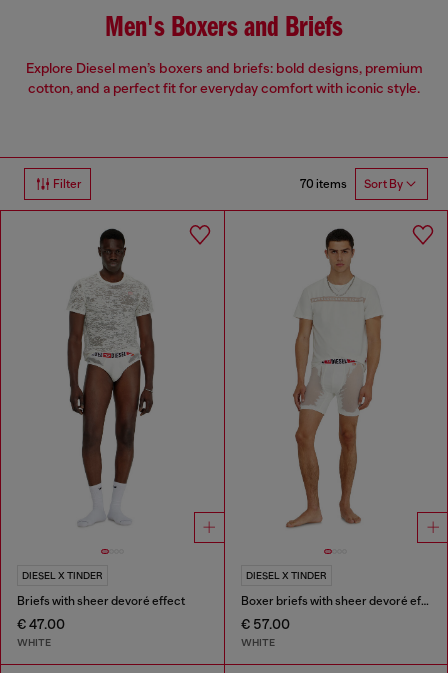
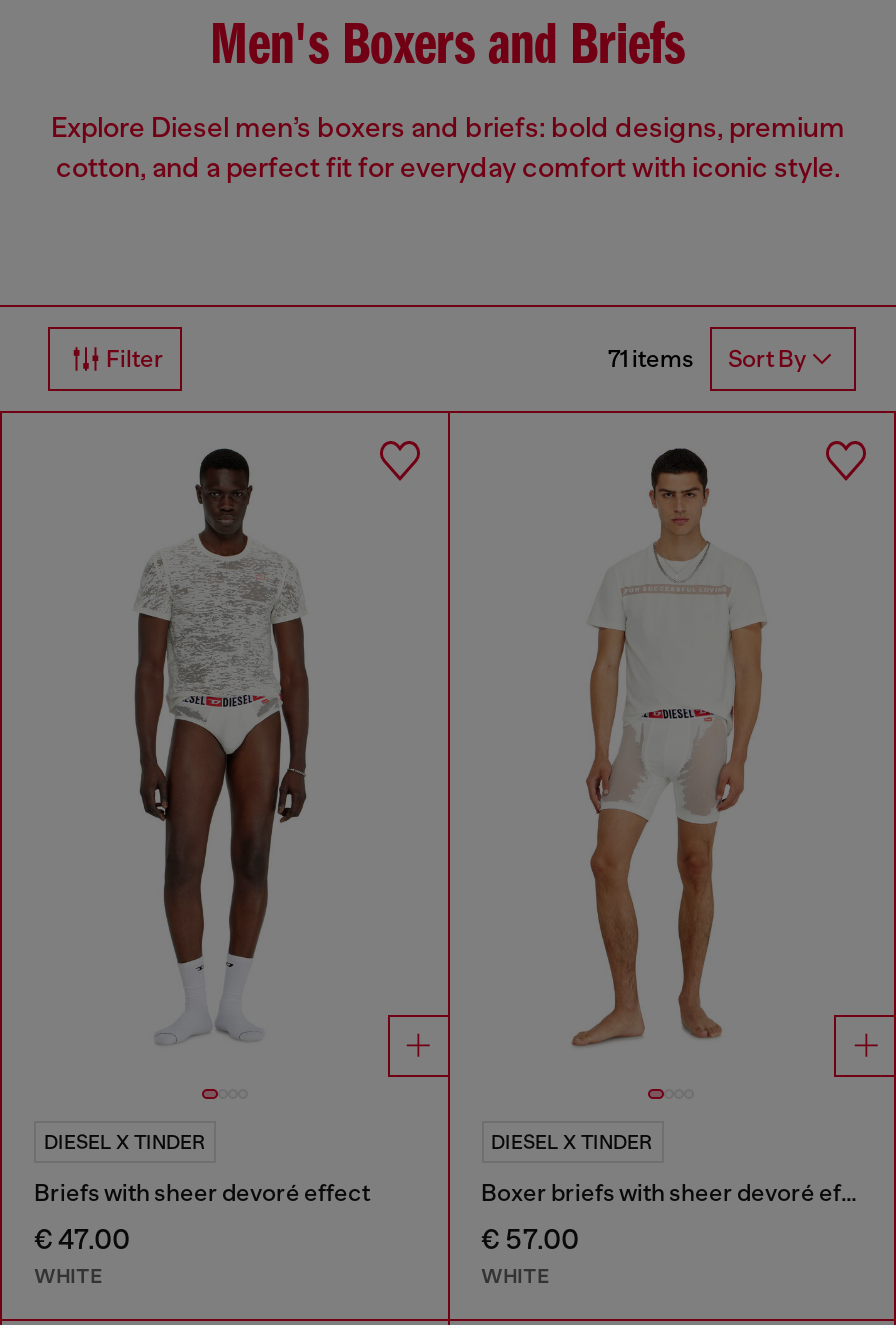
[300,177,403,191] 70 items Sort By -> [608,345,806,374] 71 items Sort By

